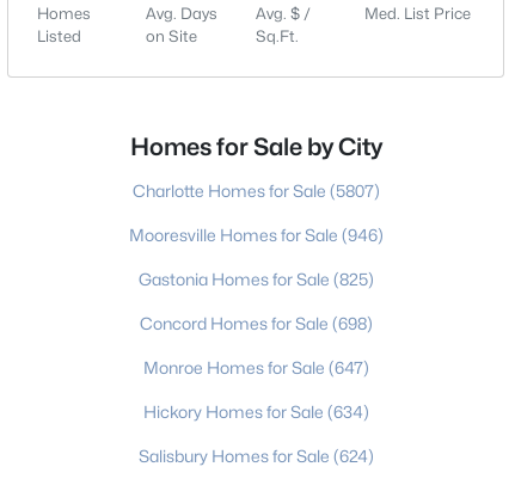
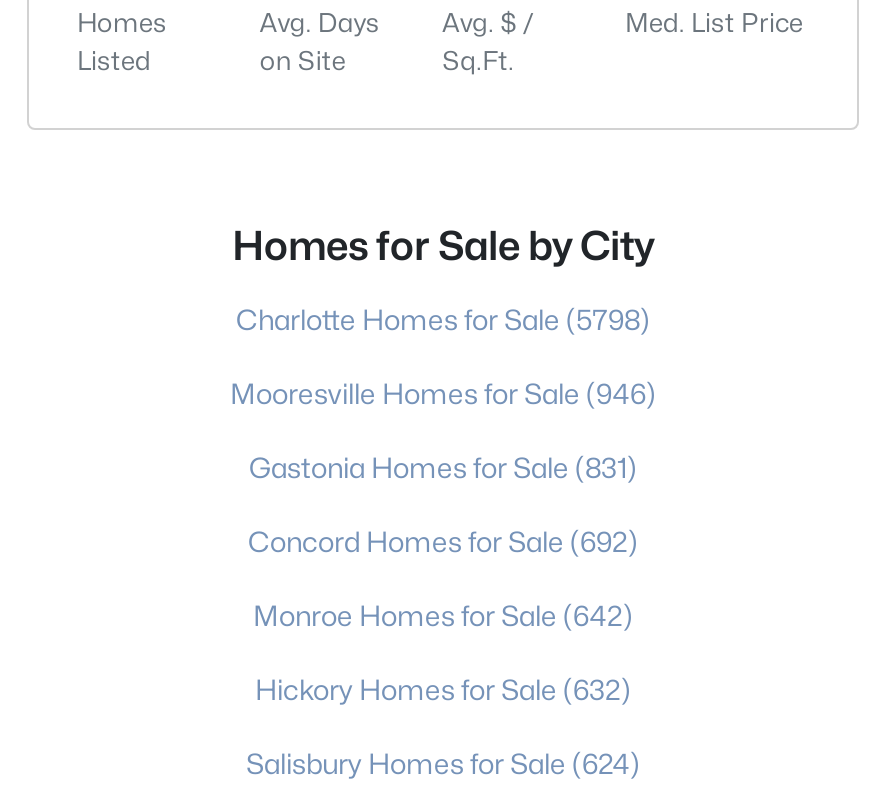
[132,180,379,201] Charlotte Homes for Sale (5807) -> [236,302,650,336] Charlotte Homes for Sale (5798)
[138,269,373,289] Gastonia Homes for Sale (825) -> [249,450,637,484] Gastonia Homes for Sale (831)
[139,313,372,333] Concord Homes for Sale (698) -> [248,524,638,558] Concord Homes for Sale (692)
[143,357,369,377] Monroe Homes for Sale (647) -> [253,598,633,632] Monroe Homes for Sale (642)
[143,401,369,422] Hickory Homes for Sale (634) -> [255,672,631,706] Hickory Homes for Sale (632)

